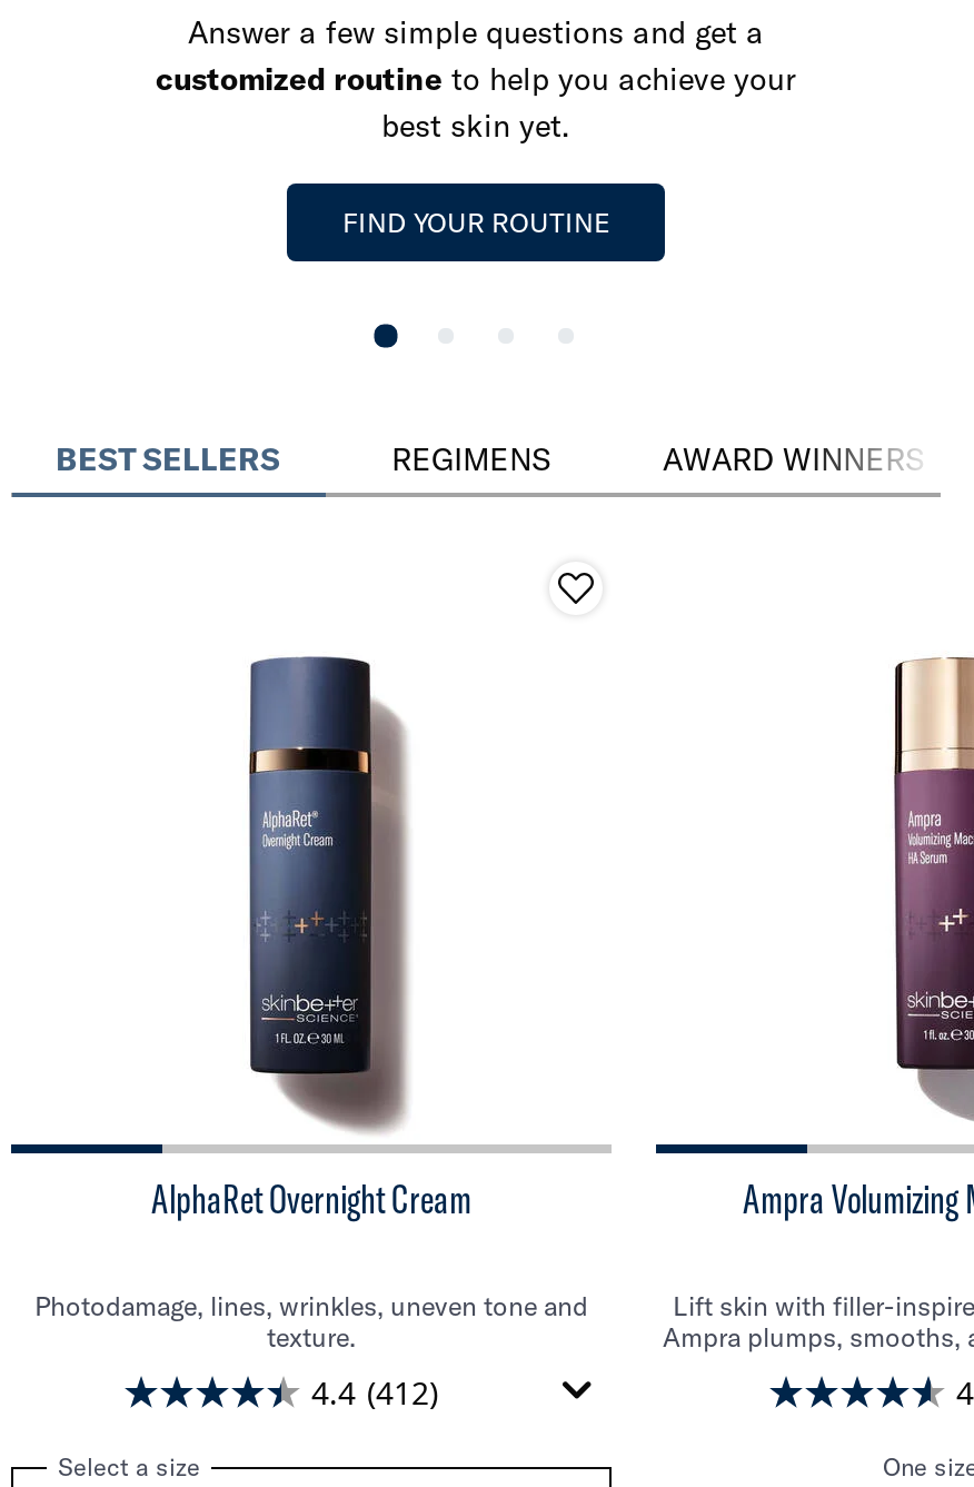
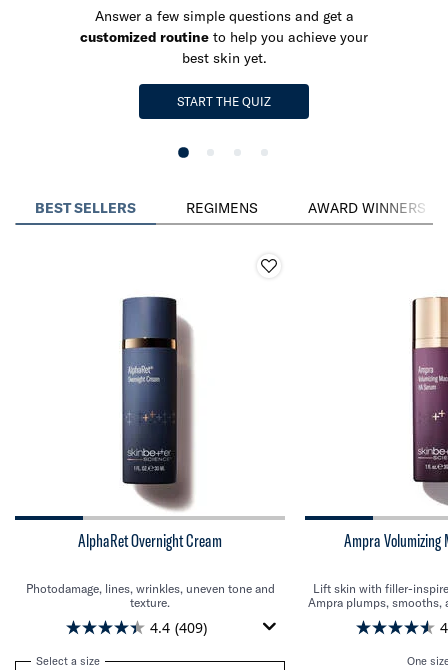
[342,206,609,240] FIND YOUR ROUTINE -> [177,94,271,109] START THE QUIZ
[311,1370,438,1413] 4.4 (412) -> [150,618,207,637] 4.4 (409)

